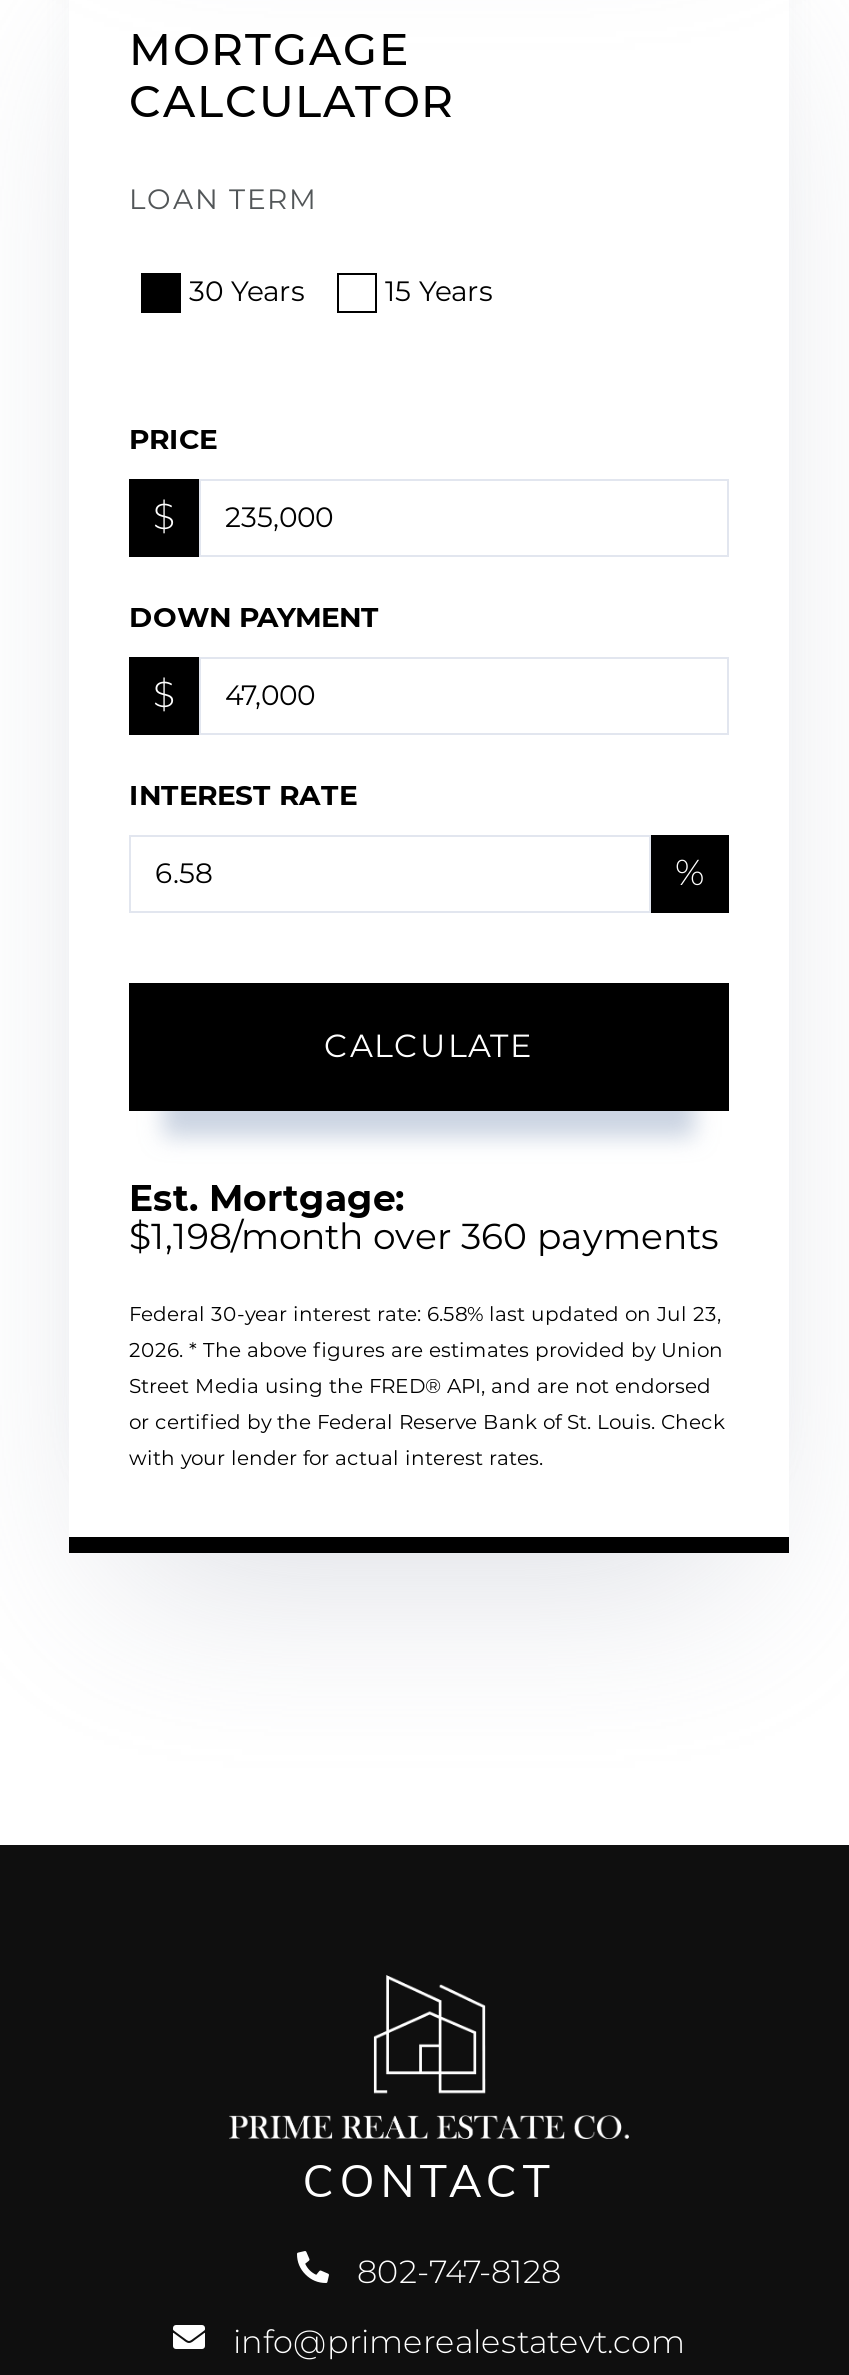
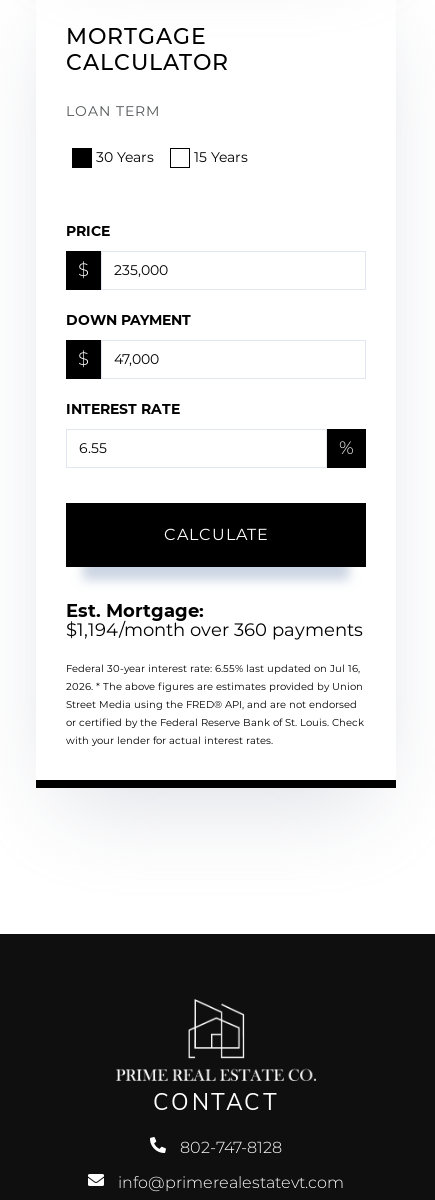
[129,1214,719,1258] $1,198/month over 360 payments -> [66,619,363,641] $1,194/month over 360 payments
[129,1300,721,1326] Federal 30-year interest rate: 6.58% last updated on Jul 23, -> [66,662,360,675] Federal 30-year interest rate: 6.55% last updated on Jul 16,

